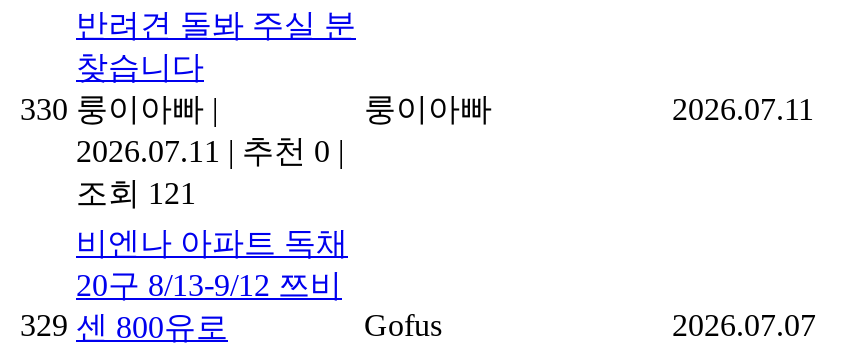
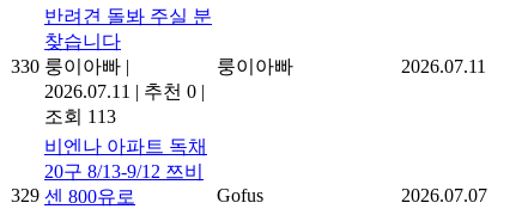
[76,177,196,211] 조회 121 -> [44,107,116,127] 조회 113

